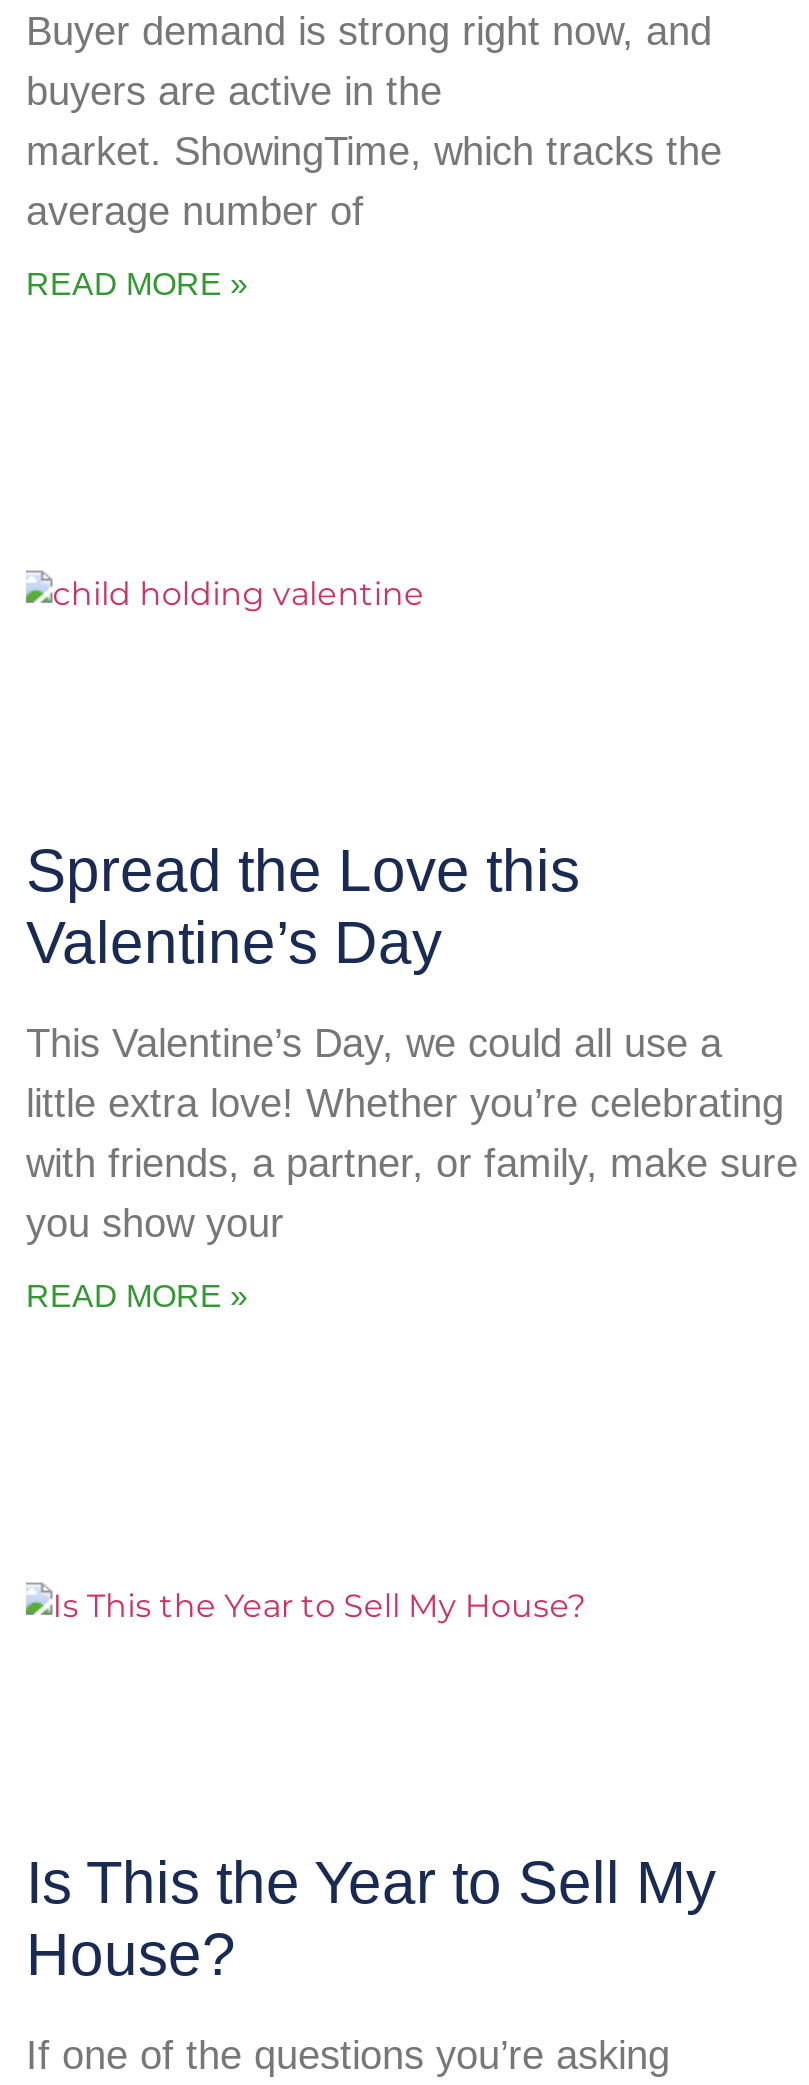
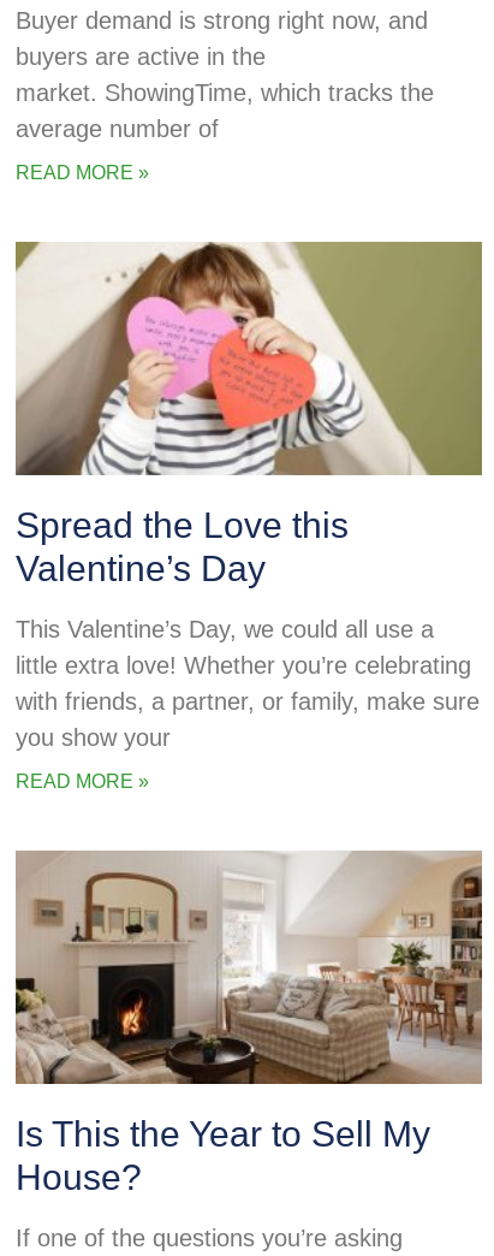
none -> [14,241,483,476] [image]
none -> [14,849,483,1085] [image]

